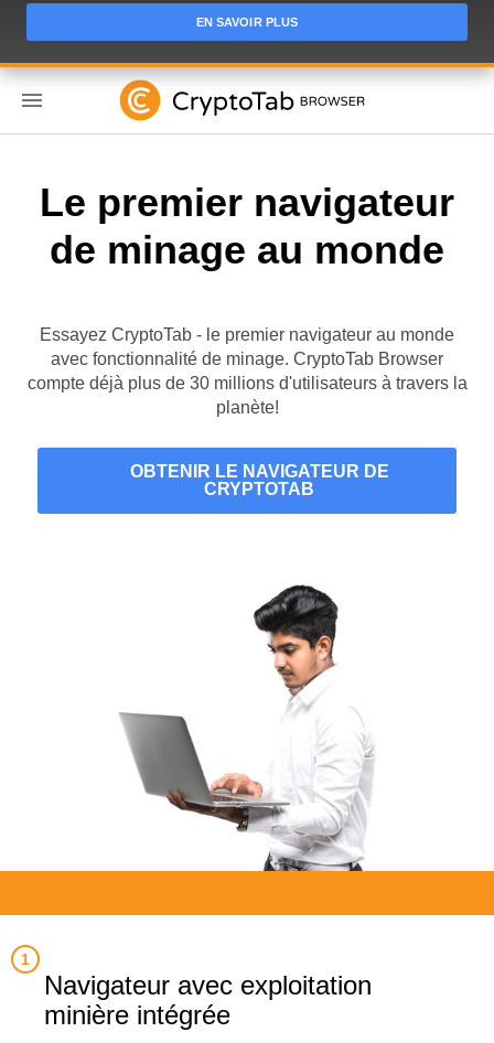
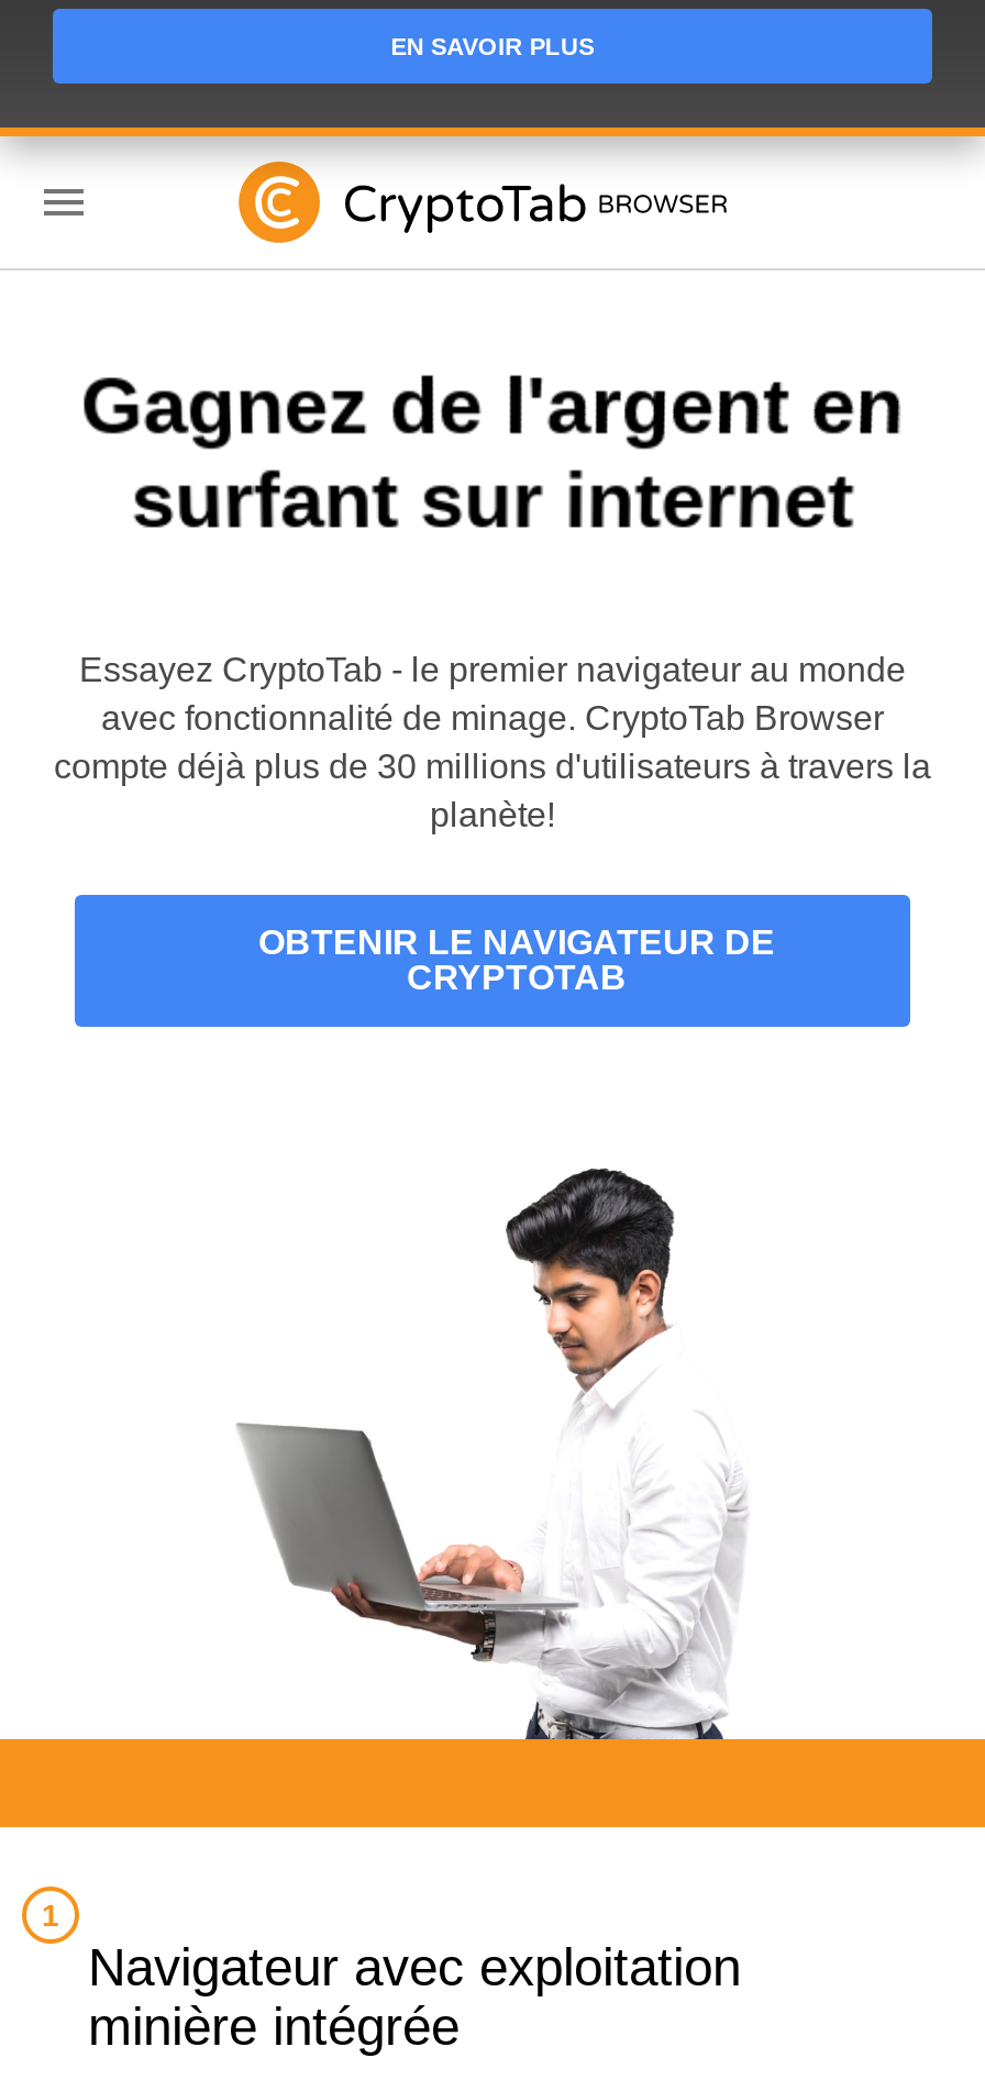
[40,175,454,268] Le premier navigateur | de minage au monde -> [82,361,903,545] Gagnez de l'argent en | surfant sur internet

